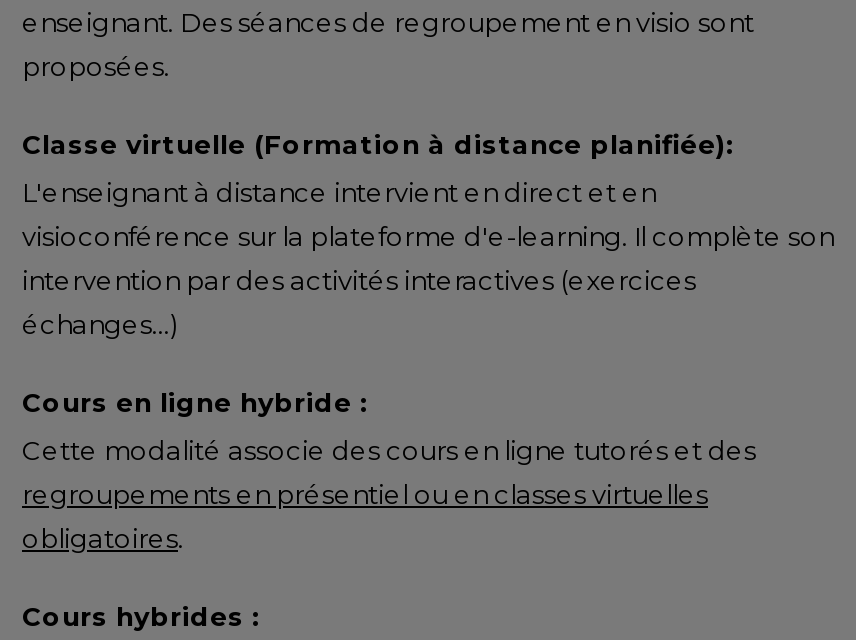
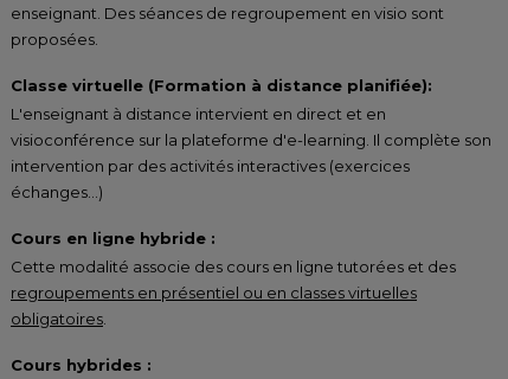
[22,434,756,466] Cette modalité associe des cours en ligne tutorés et des -> [11,257,456,276] Cette modalité associe des cours en ligne tutorées et des

